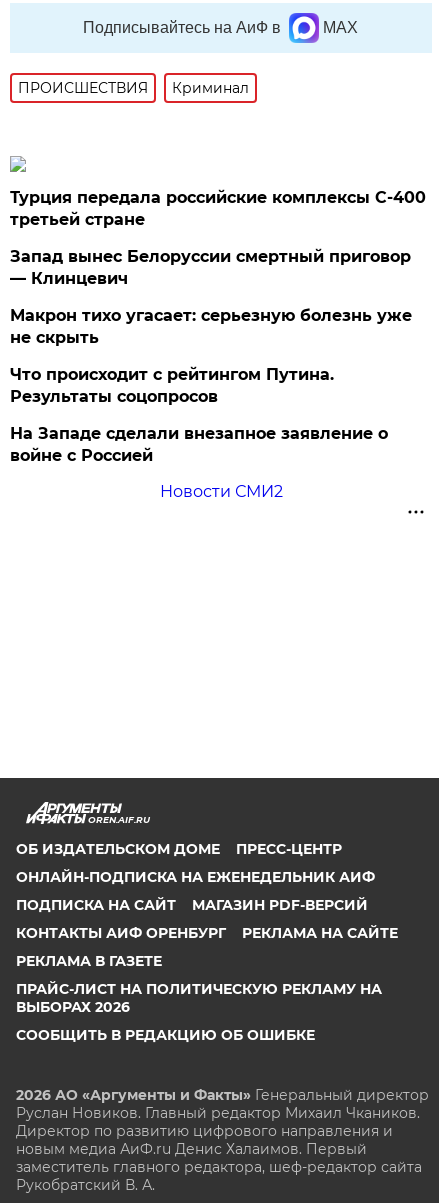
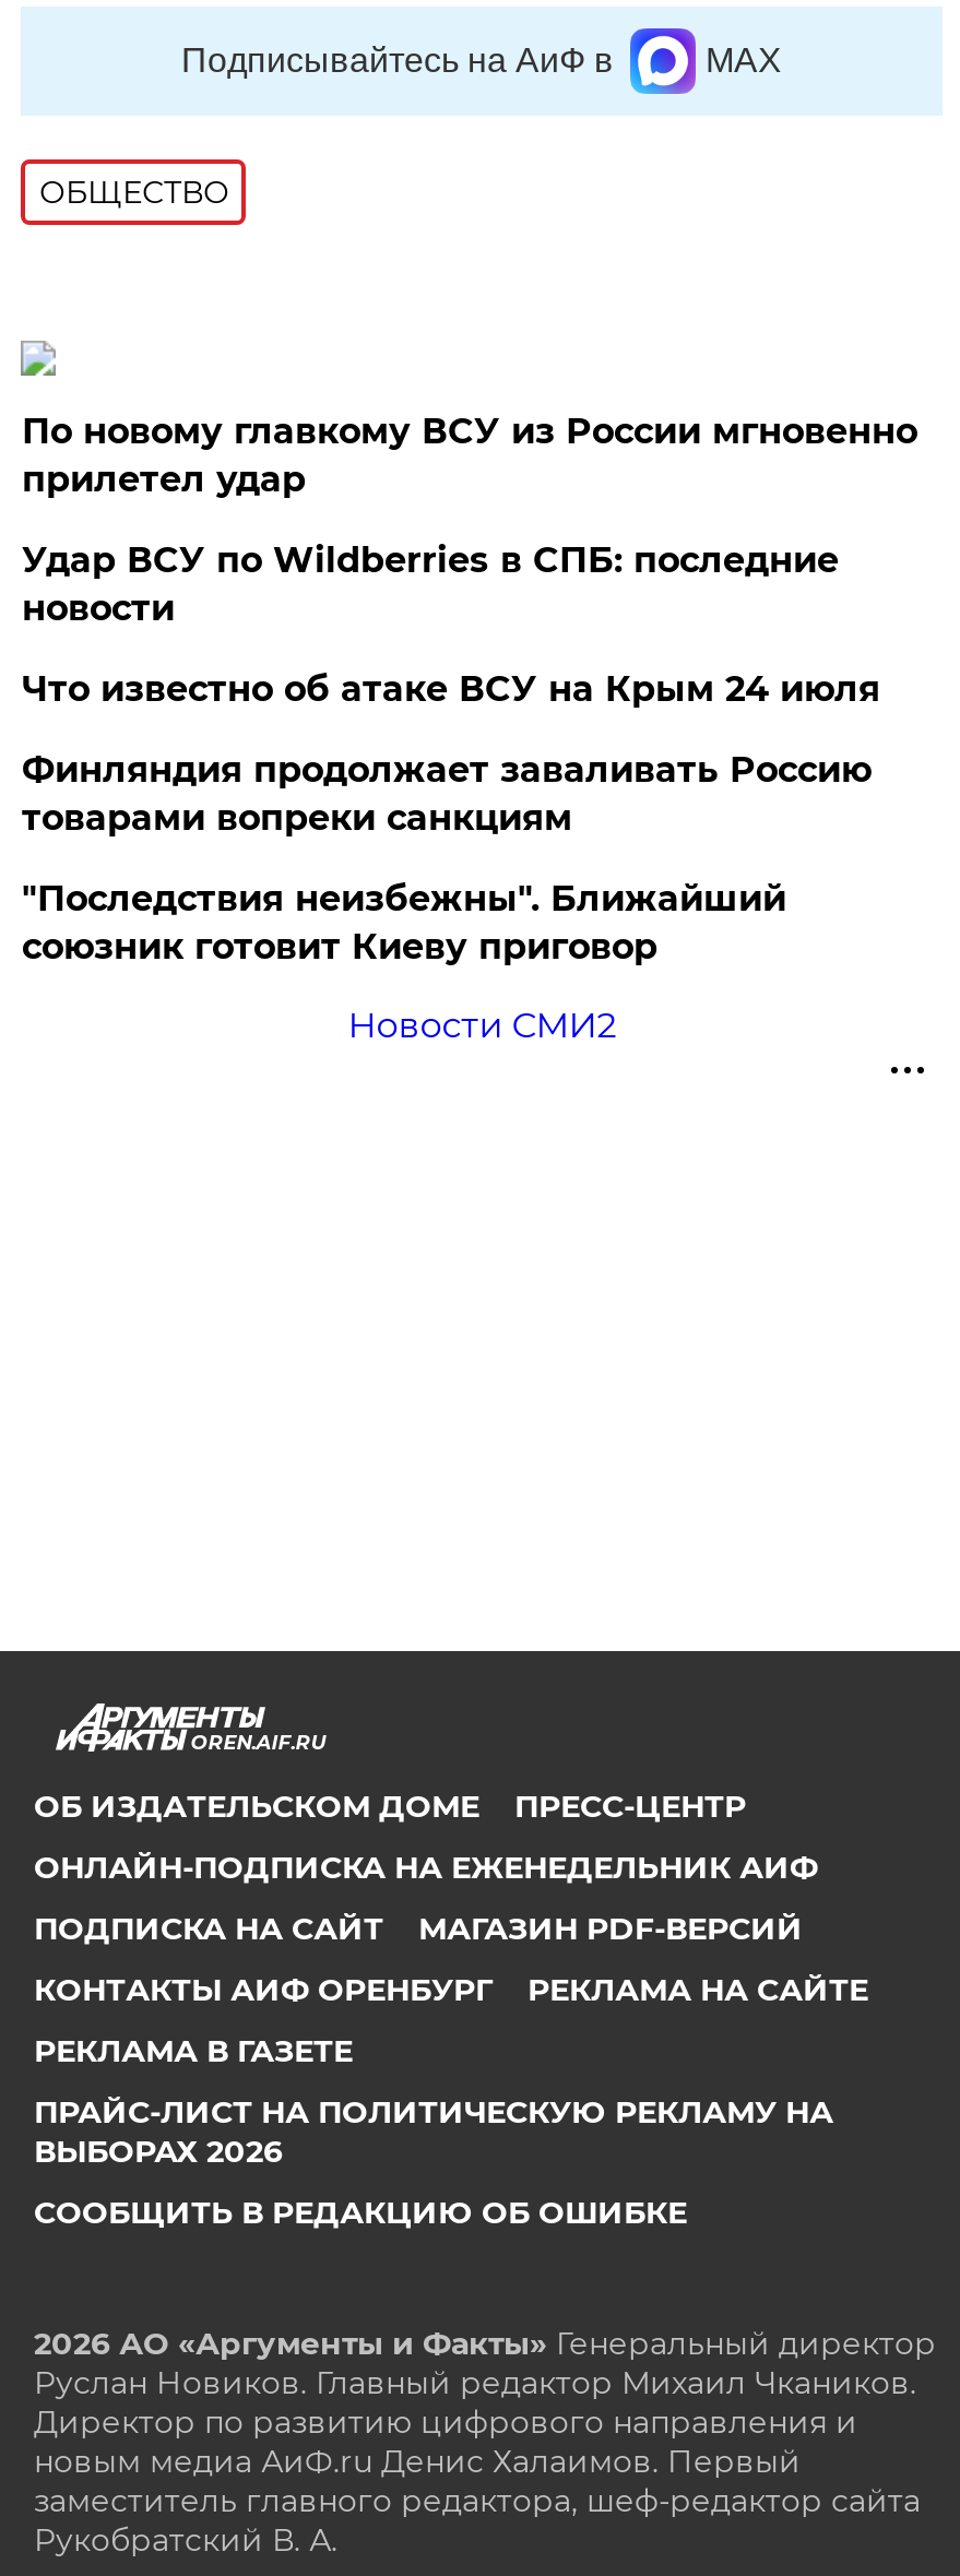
[18,79,249,97] ПРОИСШЕСТВИЯ | Криминал -> [39,173,229,212] ОБЩЕСТВО
[10,188,426,229] Турция передала российские комплексы С-400 | третьей стране -> [22,411,917,500] По новому главкому ВСУ из России мгновенно | прилетел удар
[10,247,411,288] Запад вынес Белоруссии смертный приговор | — Клинцевич -> [22,539,839,629] Удар ВСУ по Wildberries в СПБ: последние | новости
[10,306,412,347] Макрон тихо угасает: серьезную болезнь уже | не скрыть -> [22,668,880,710] Что известно об атаке ВСУ на Крым 24 июля
[10,365,334,406] Что происходит с рейтингом Путина. | Результаты соцопросов -> [22,749,871,839] Финляндия продолжает заваливать Россию | товарами вопреки санкциям
[10,424,388,465] На Западе сделали внезапное заявление о | войне с Россией -> [22,878,786,968] "Последствия неизбежны". Ближайший | союзник готовит Киеву приговор

